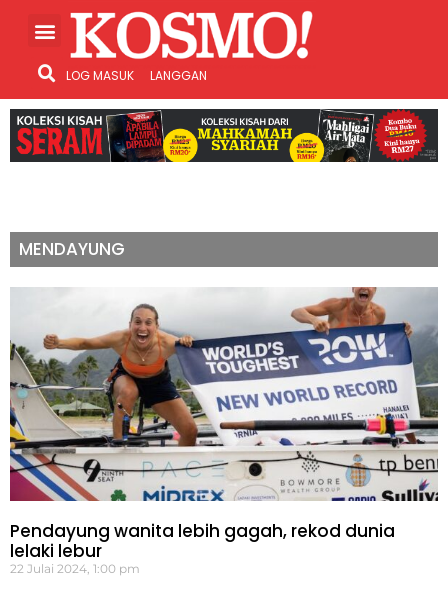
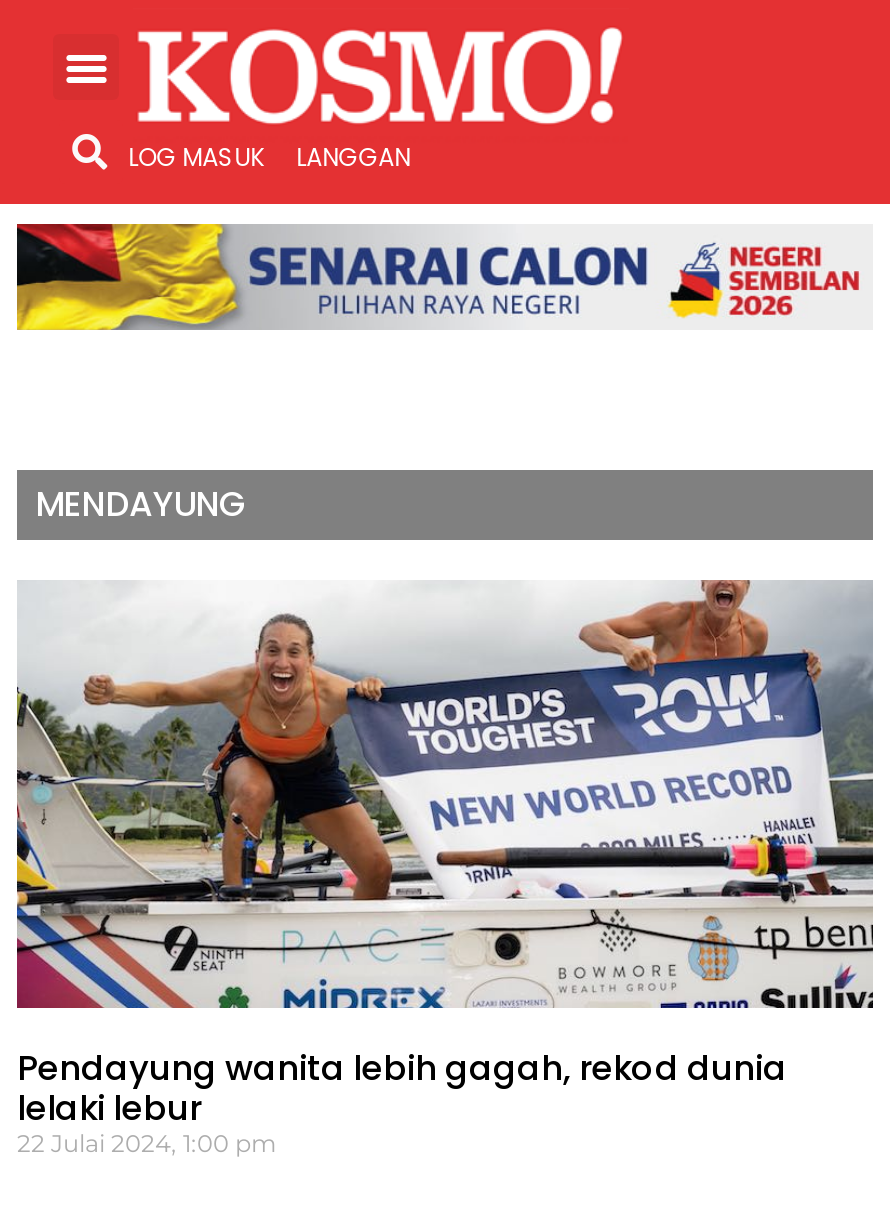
[9,108,439,163] [image] -> [15,222,873,332] [image]

